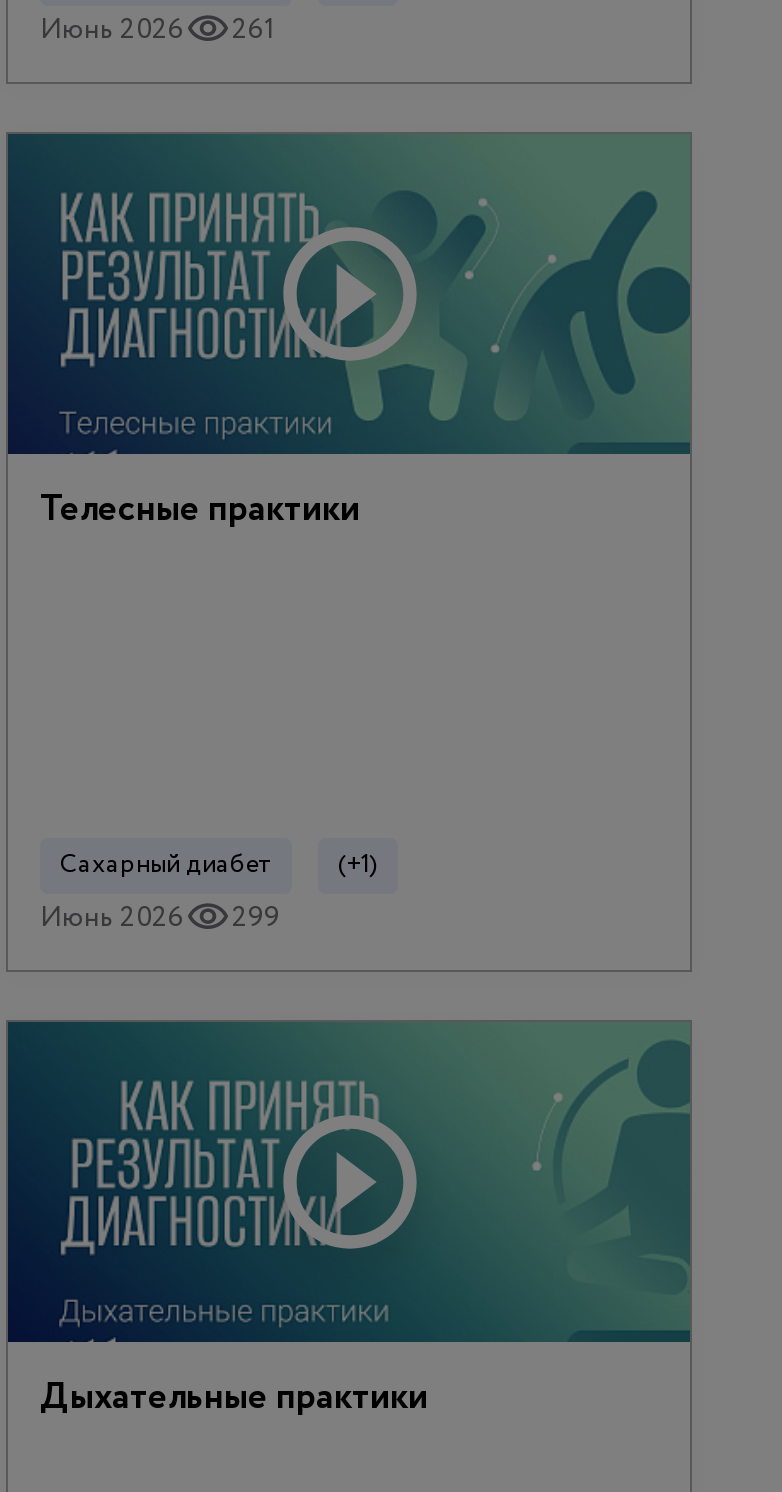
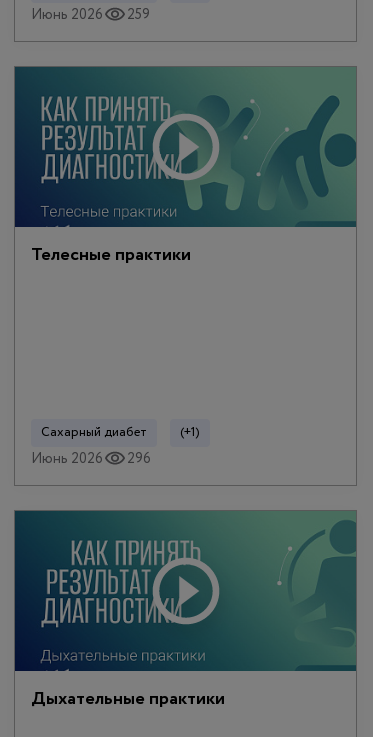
[40,10,276,50] Июнь 2026 261 -> [31,5,150,25] Июнь 2026 259
[40,898,280,938] Июнь 2026 299 -> [31,449,151,469] Июнь 2026 296

